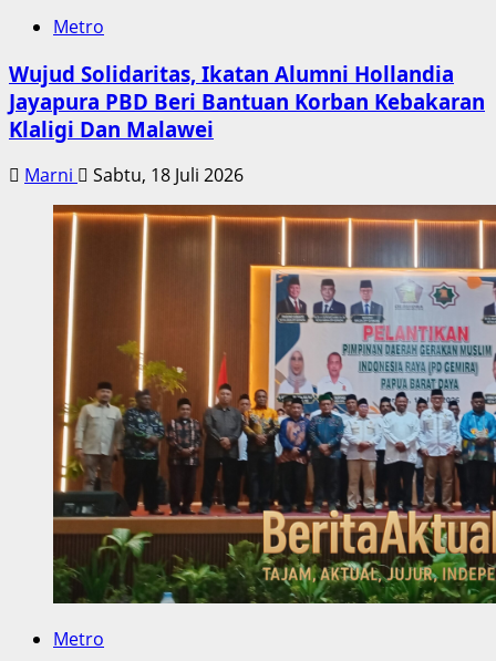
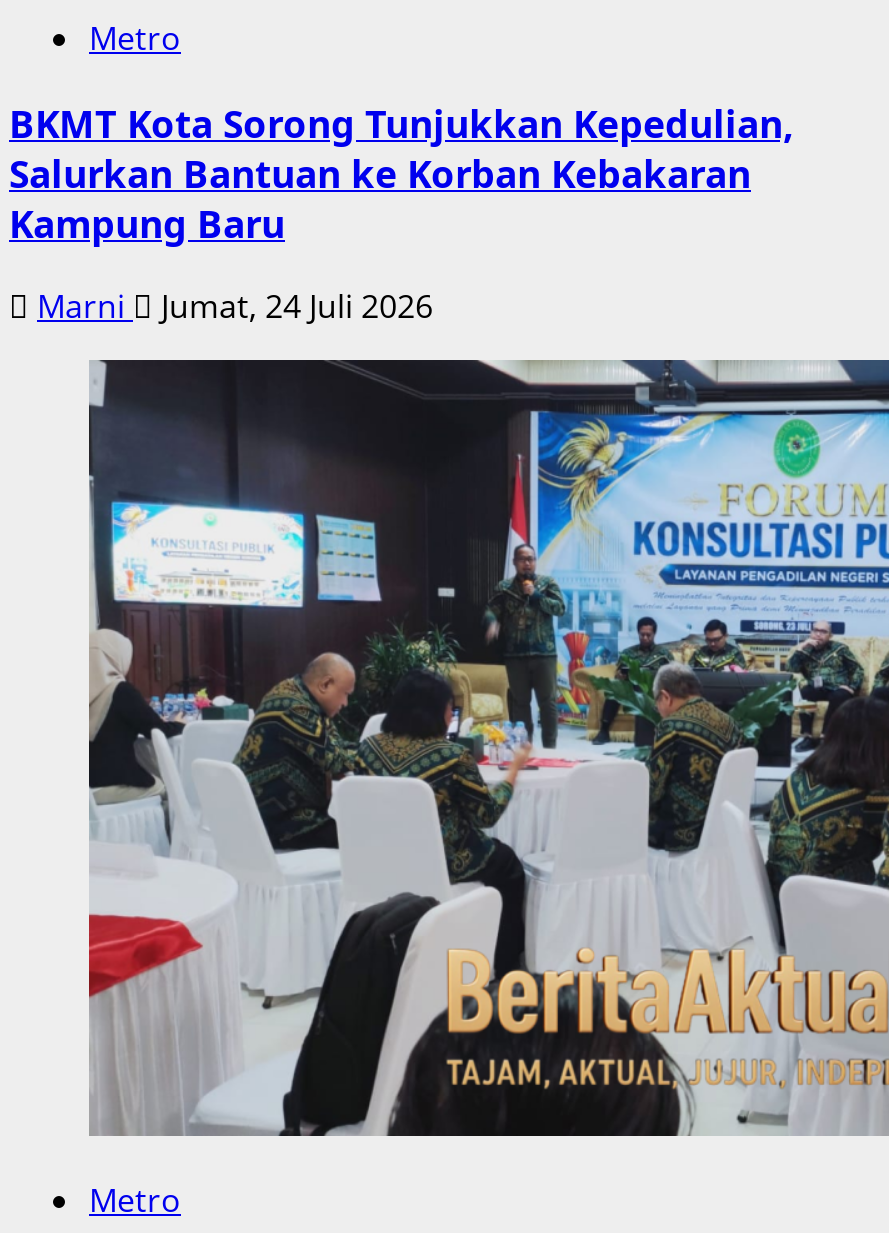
[9,60,485,143] Wujud Solidaritas, Ikatan Alumni Hollandia | Jayapura PBD Beri Bantuan Korban Kebakaran | Klaligi Dan Malawei -> [9,98,793,248] BKMT Kota Sorong Tunjukkan Kepedulian, | Salurkan Bantuan ke Korban Kebakaran | Kampung Baru
[24,163,244,188] Marni Sabtu, 18 Juli 2026 -> [37,285,433,329] Marni Jumat, 24 Juli 2026
[52,204,493,605] [image] -> [87,360,883,1138] [image]

